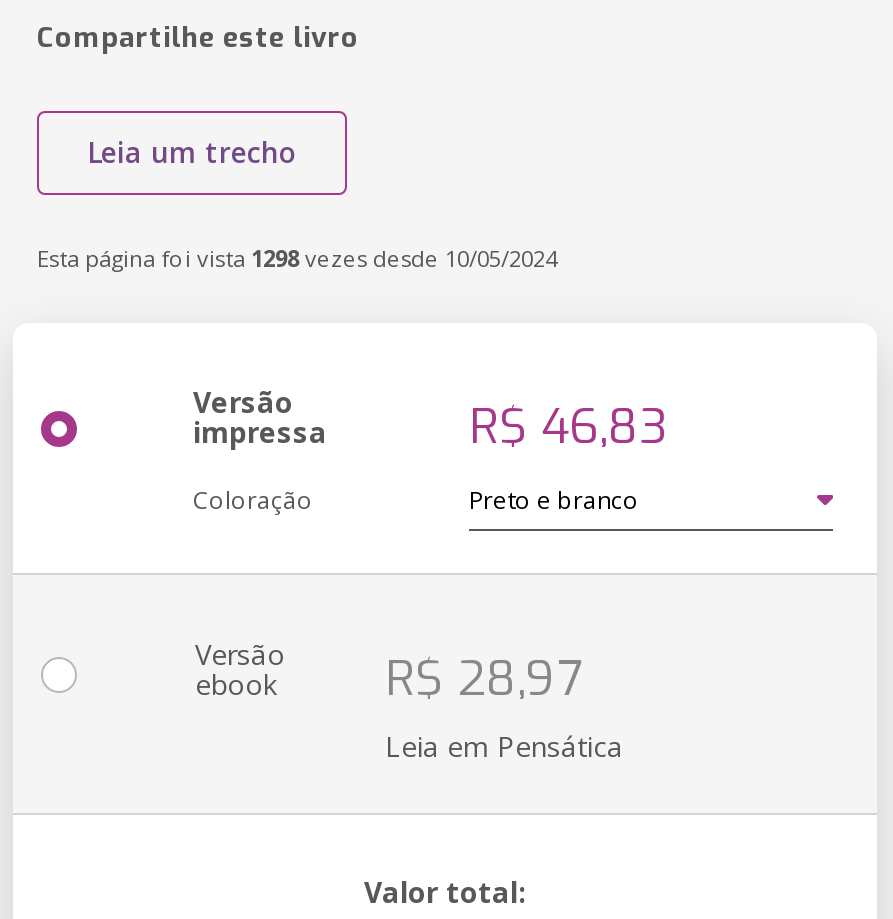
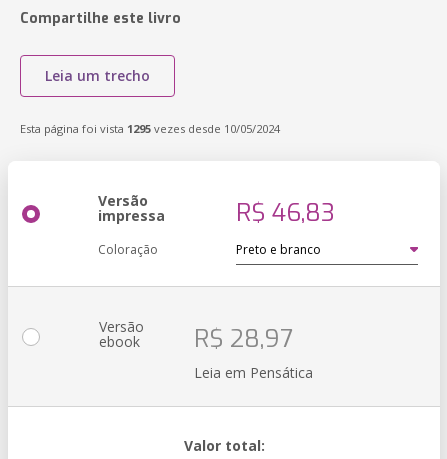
[37,243,557,273] Esta página foi vista 1298vezes desde 10/05/2024 -> [20,121,280,136] Esta página foi vista 1295vezes desde 10/05/2024

